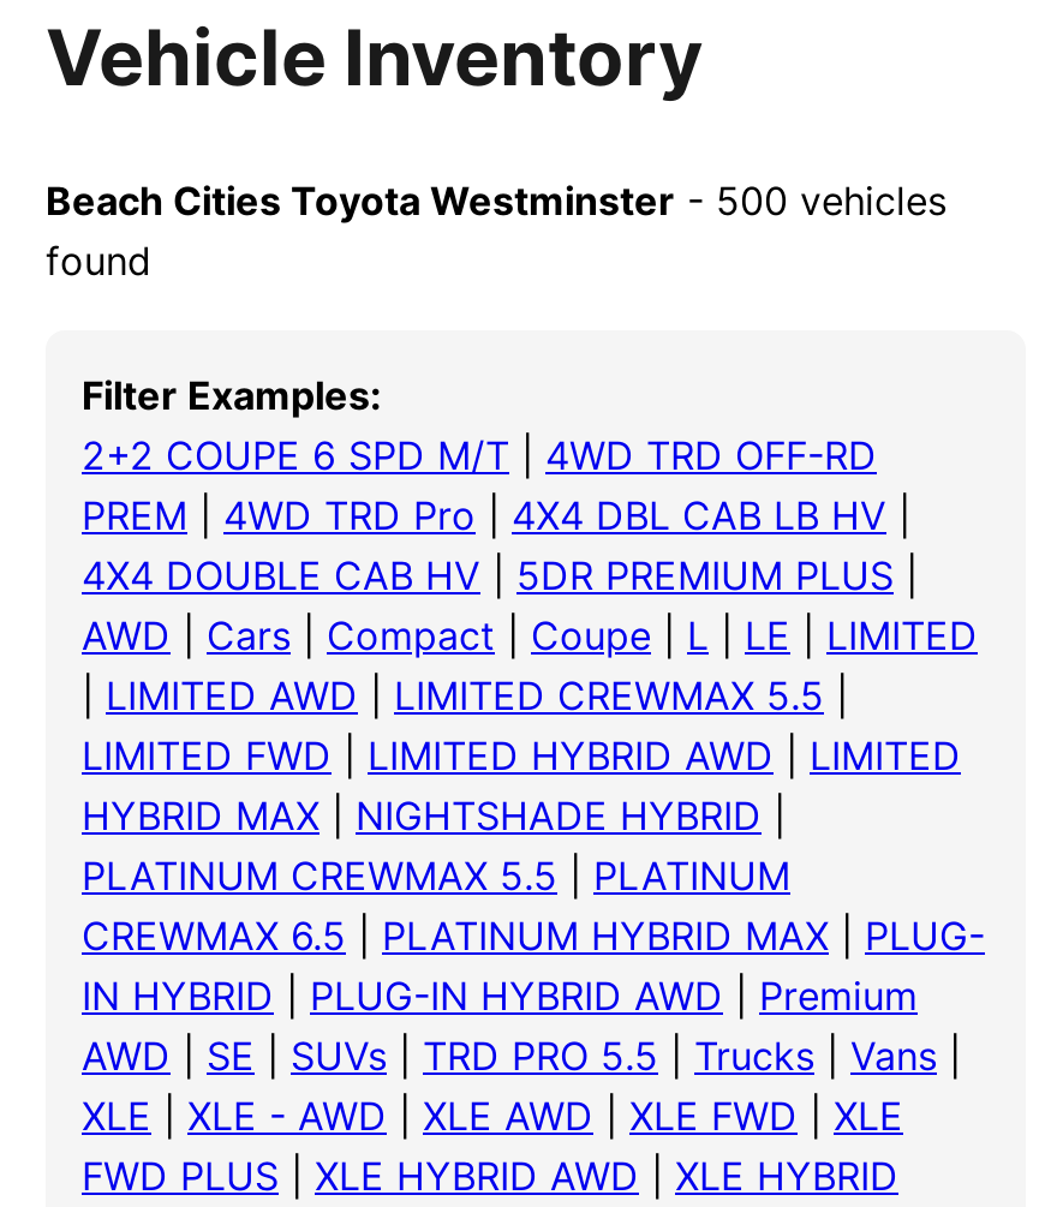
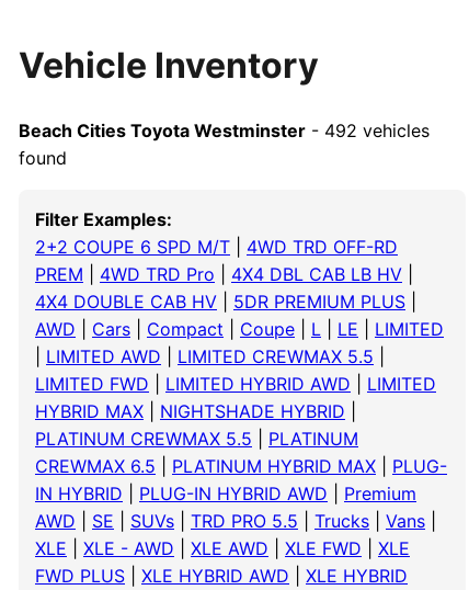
[46,176,946,224] Beach Cities Toyota Westminster - 500 vehicles -> [19,119,430,141] Beach Cities Toyota Westminster - 492 vehicles

